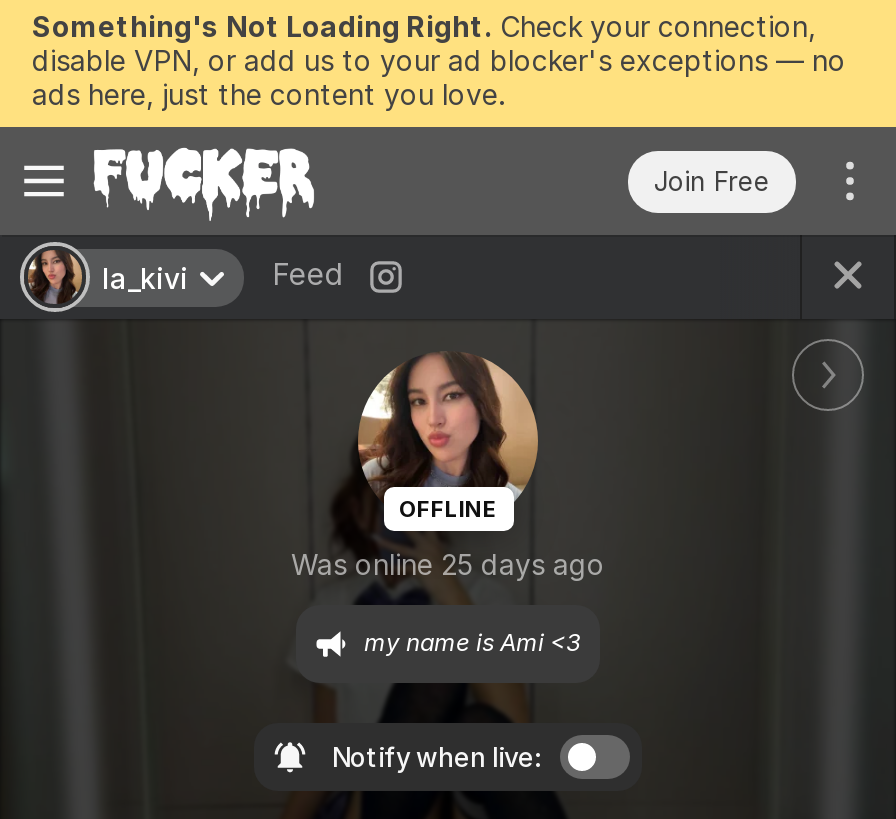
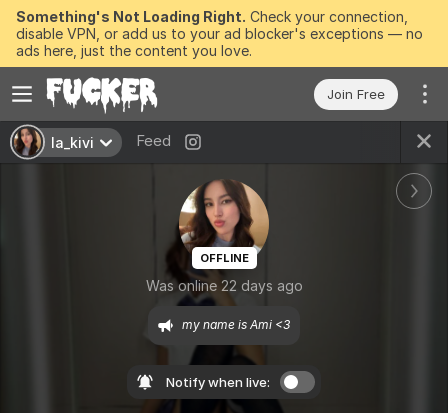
[291,548,605,582] Was online 25 days ago -> [145,277,302,294] Was online 22 days ago

